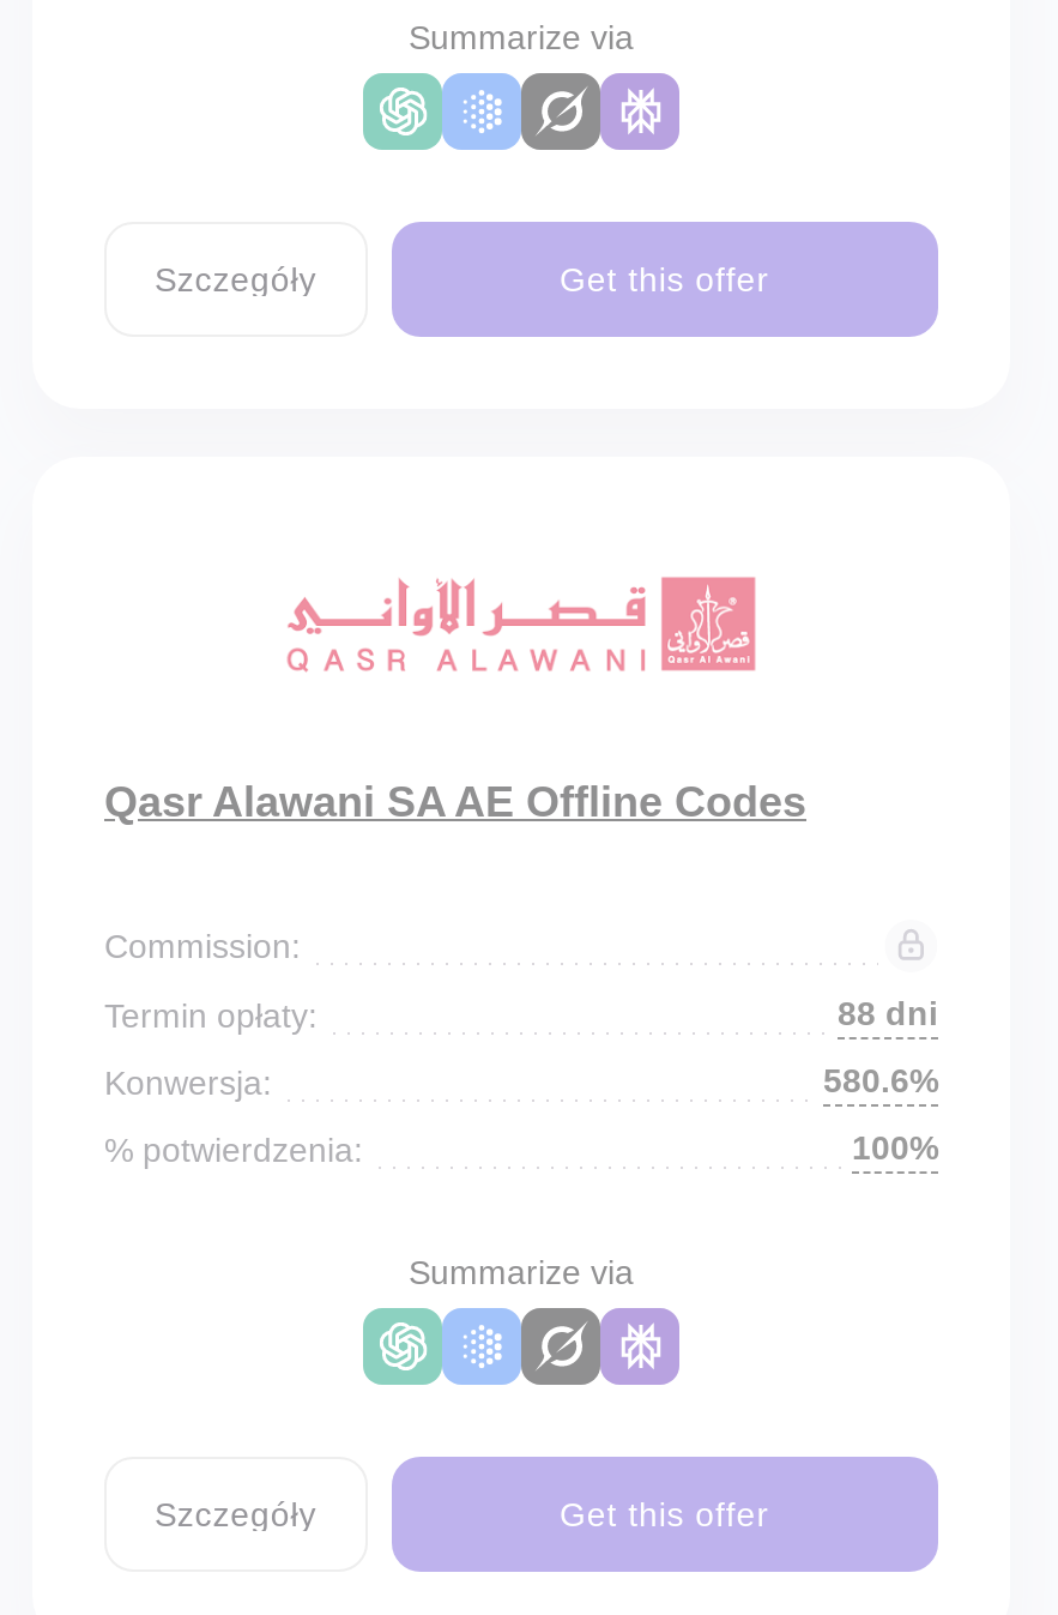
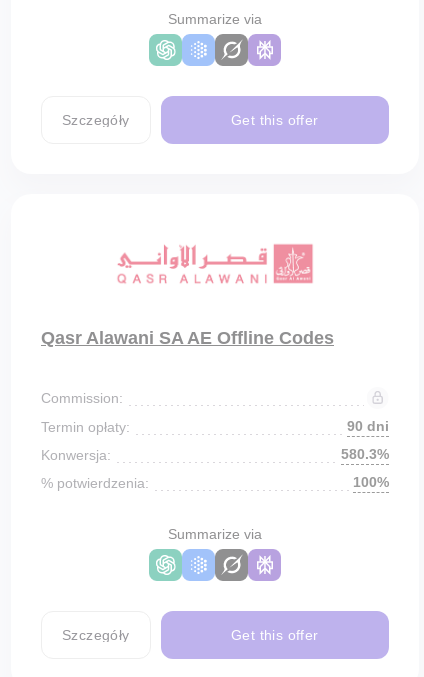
[838,994,938,1032] 88 dni -> [347,418,389,434] 90 dni
[823,1061,938,1099] 580.6% -> [341,446,389,462] 580.3%

